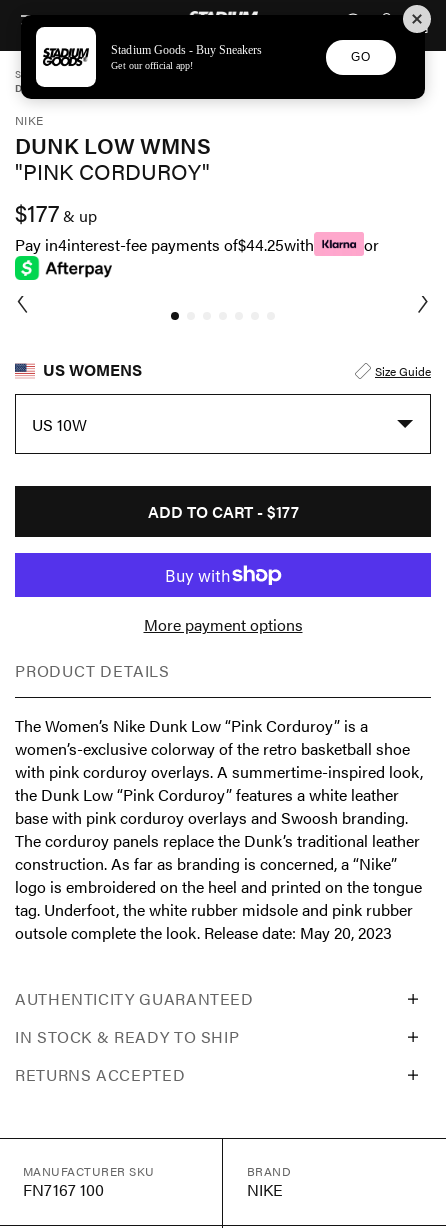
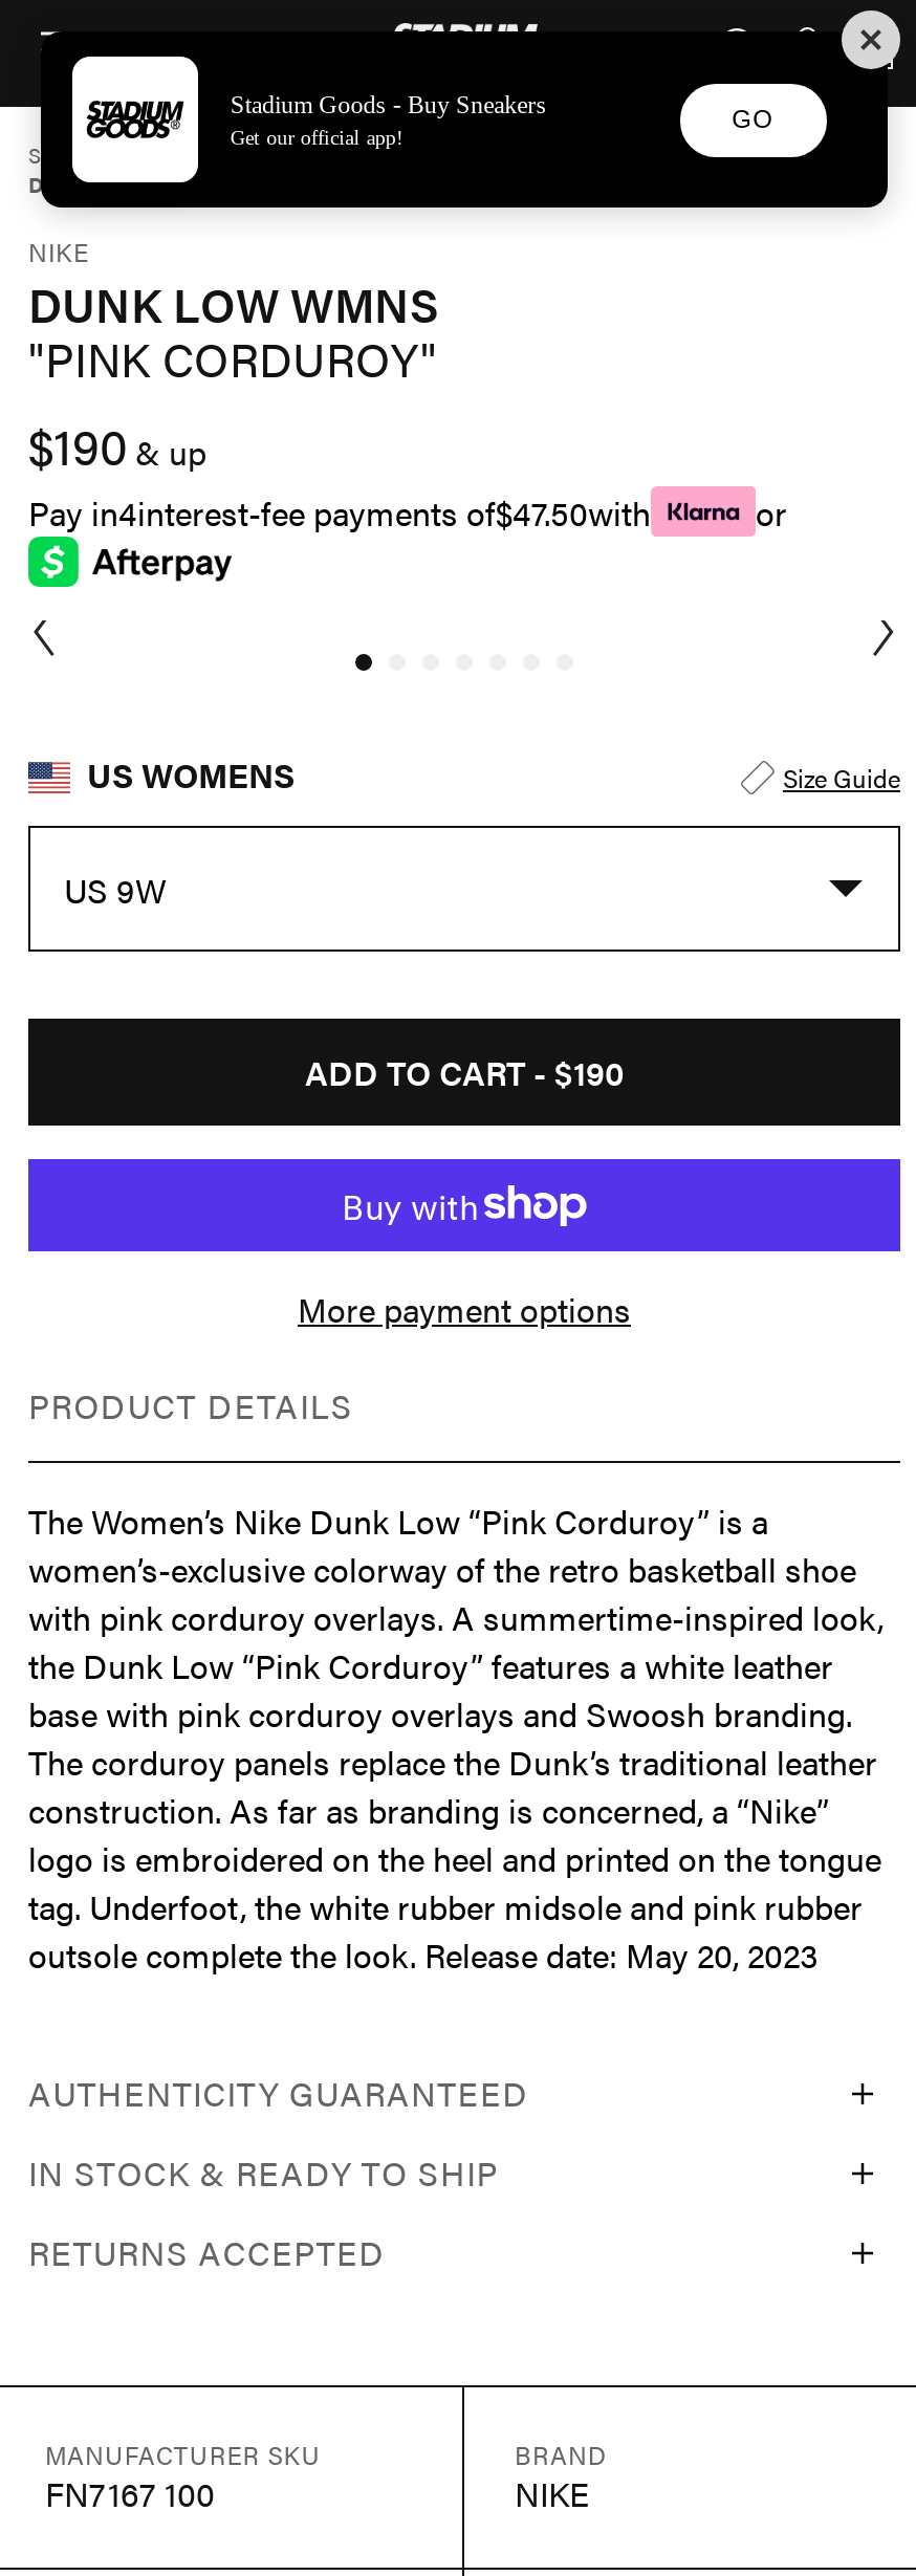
[15,195,97,229] $177& up -> [28,409,206,480] $190& up
[15,232,314,255] Pay in4interest-fee payments of$44.25with -> [28,487,651,536] Pay in4interest-fee payments of$47.50with
[32,412,87,435] US 10W -> [64,865,167,913] US 9W
[147,500,298,523] ADD TO CART - $177 -> [305,1048,624,1096] ADD TO CART - $190

